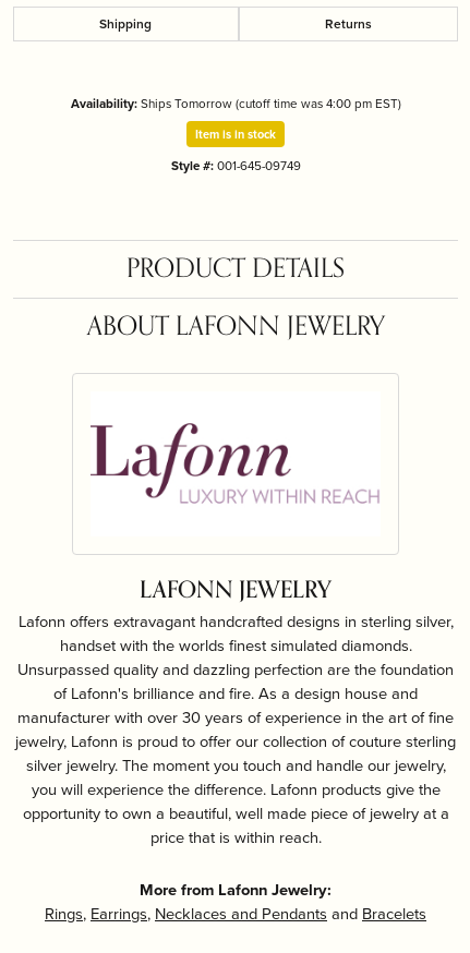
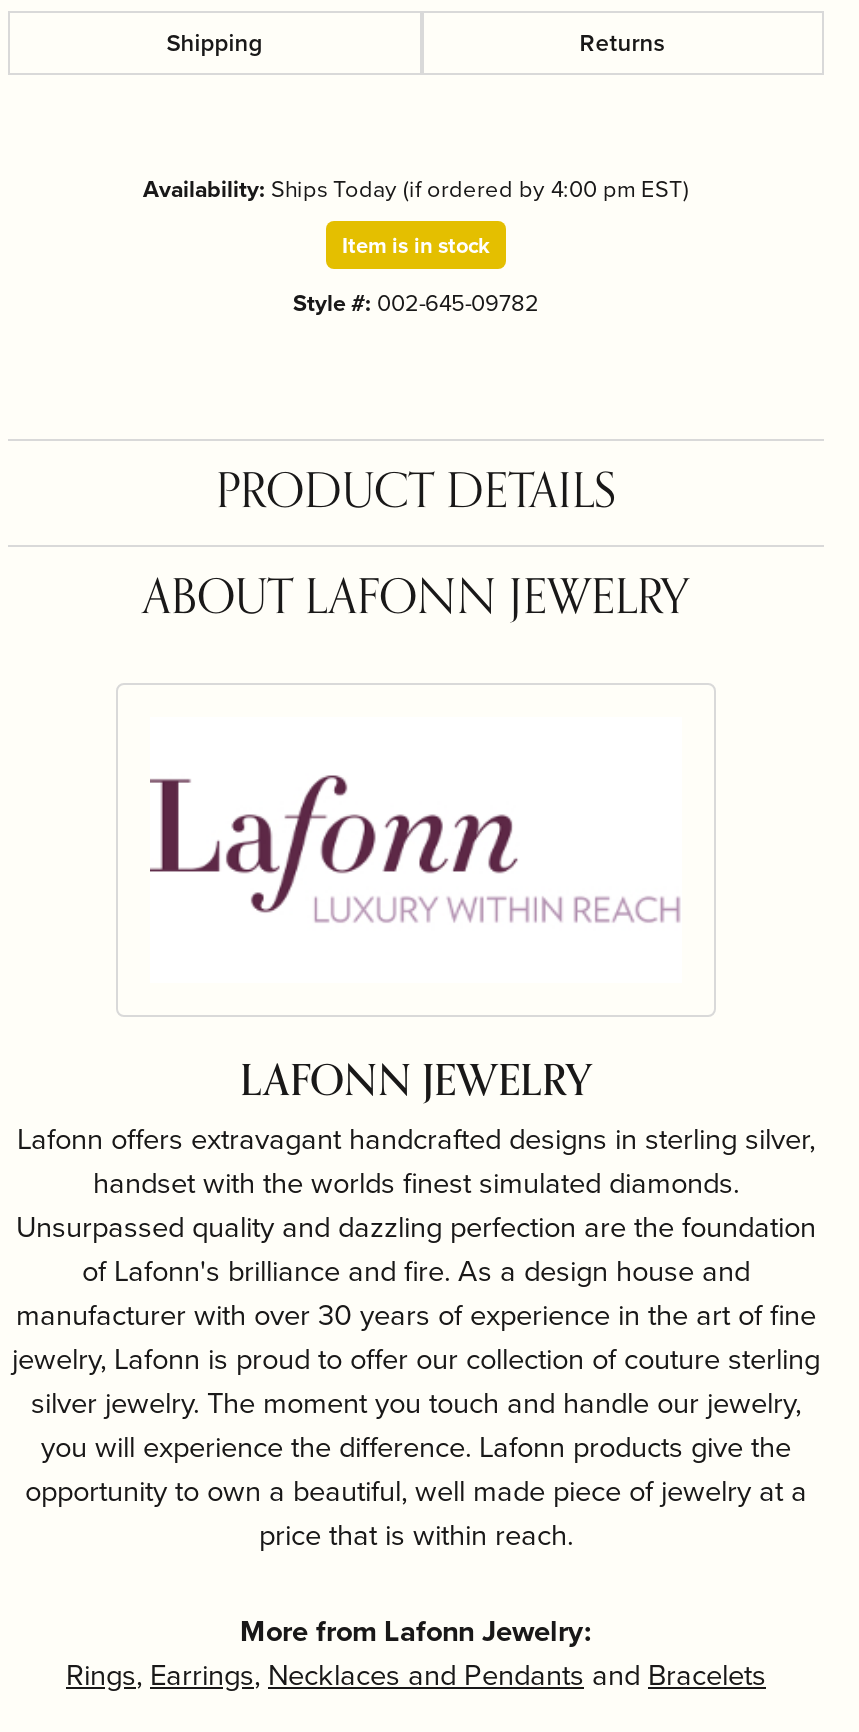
[70,94,401,112] Availability: Ships Tomorrow (cutoff time was 4:00 pm EST) -> [143,171,689,205] Availability: Ships Today (if ordered by 4:00 pm EST)
[171,156,300,174] Style #: 001-645-09749 -> [293,285,539,319] Style #: 002-645-09782

